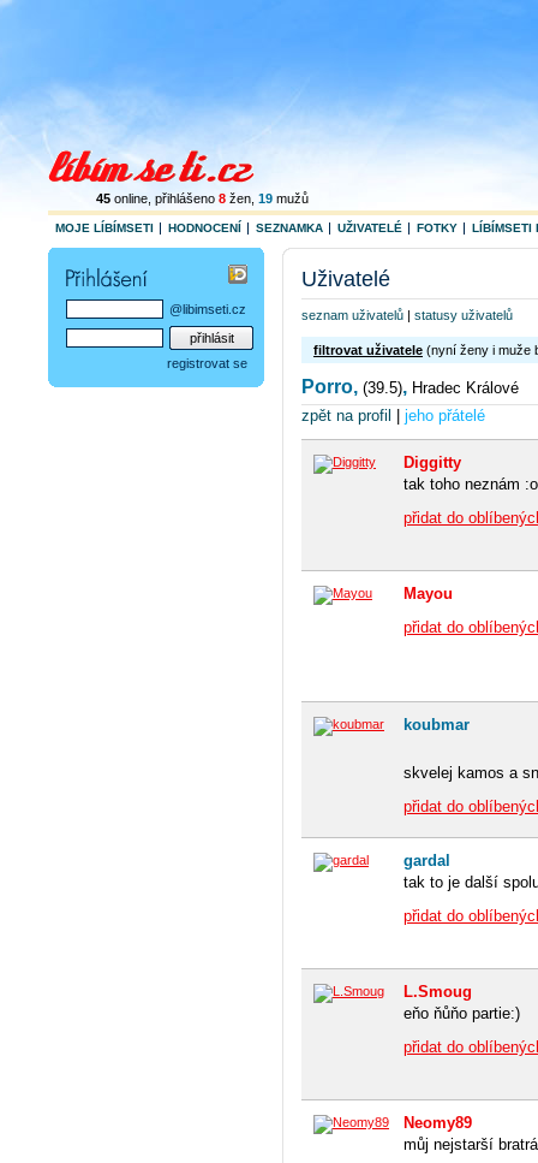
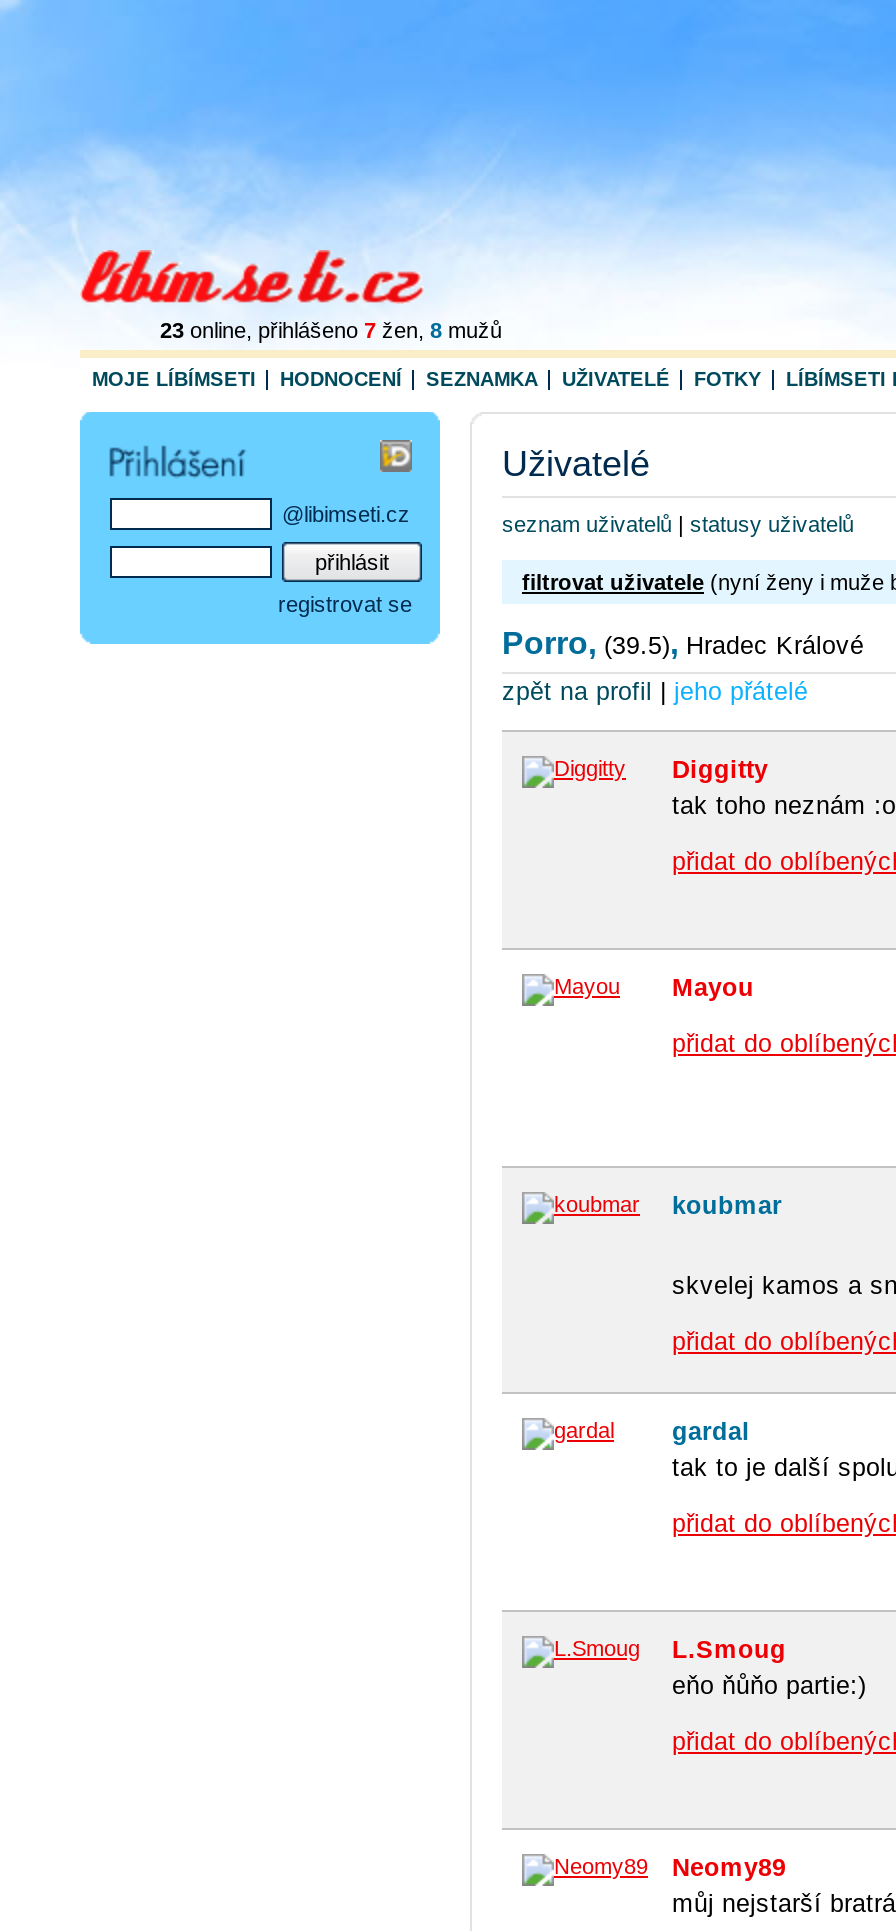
[96,191,309,206] 45 online, přihlášeno 8 žen, 19 mužů -> [160,318,502,342] 23 online, přihlášeno 7 žen, 8 mužů

